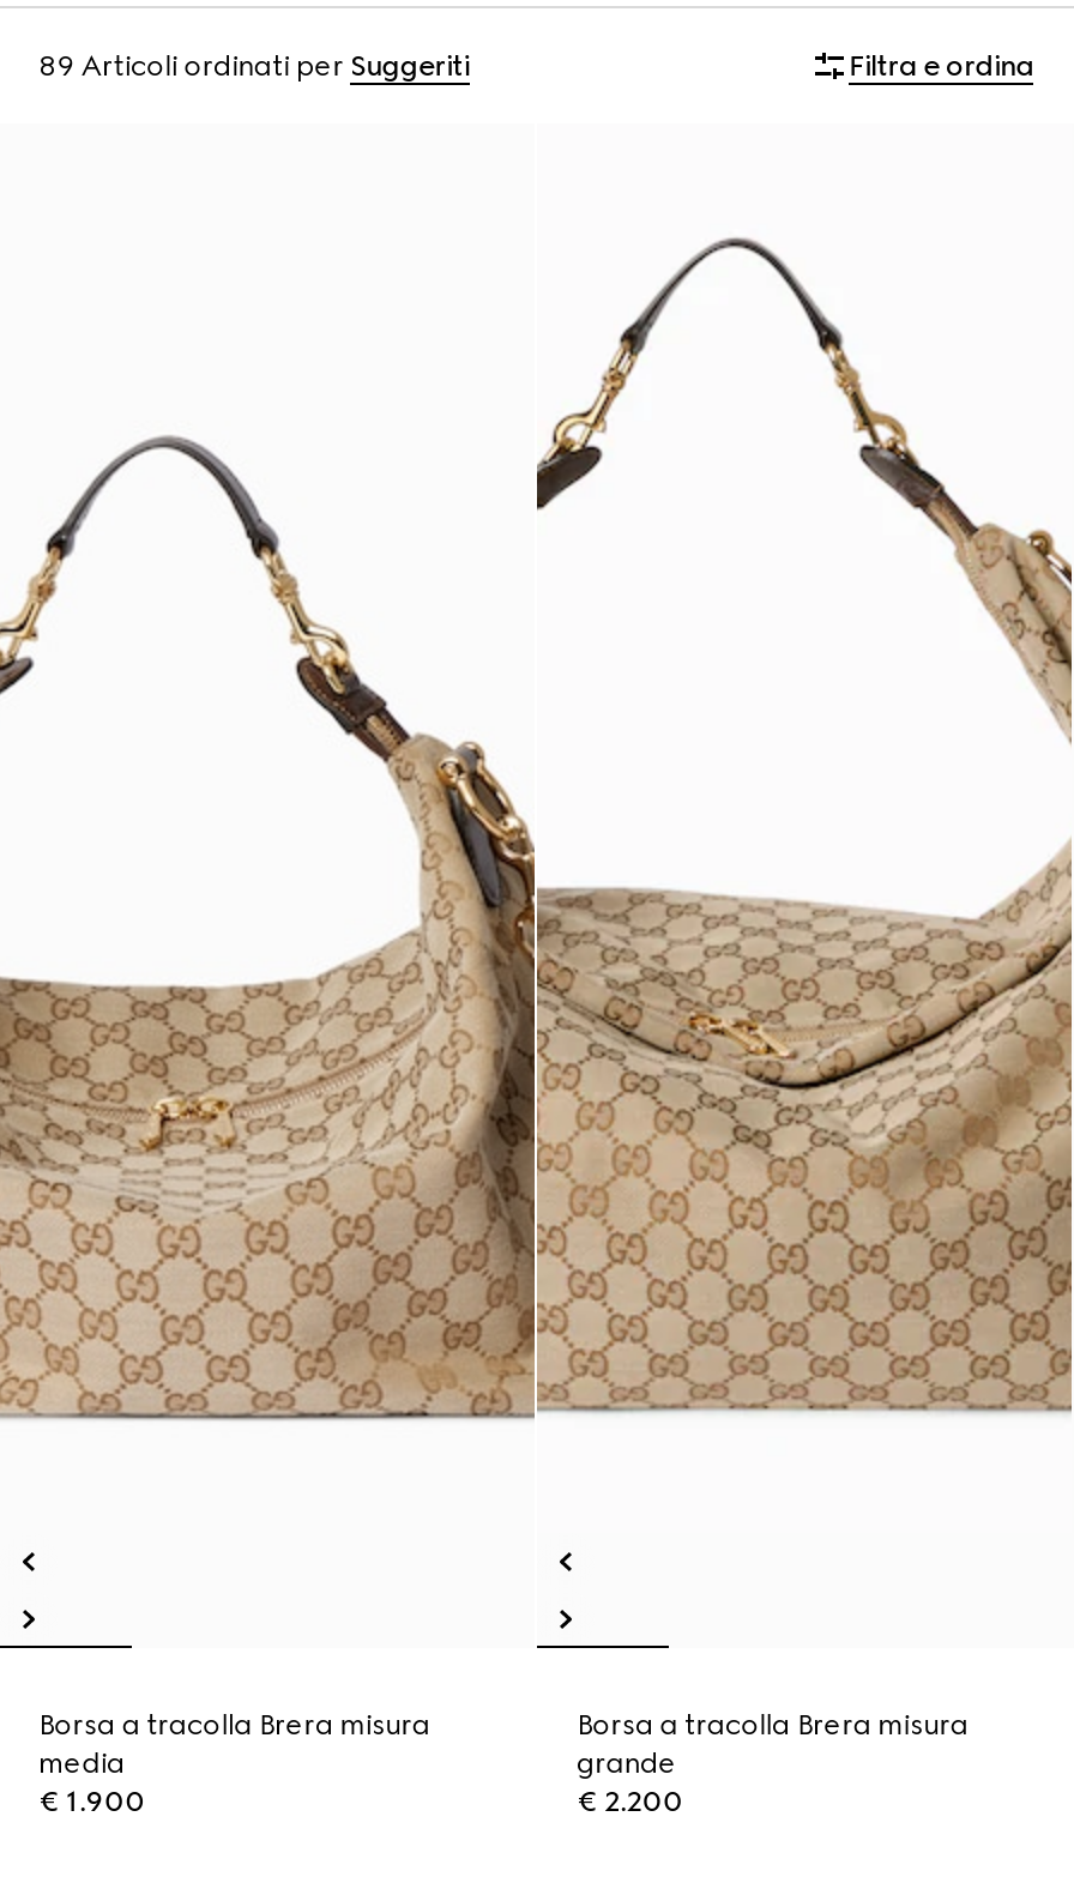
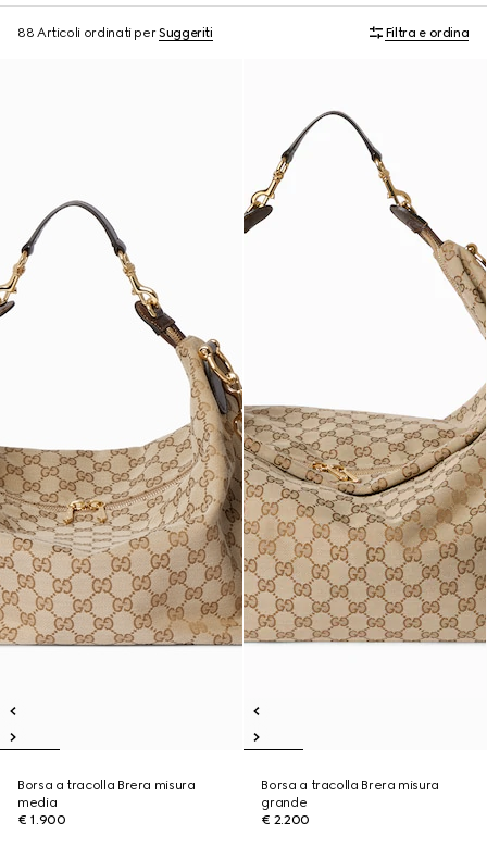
[38,49,469,83] 89 Articoli ordinati per Suggeriti -> [17,25,213,40] 88 Articoli ordinati per Suggeriti

